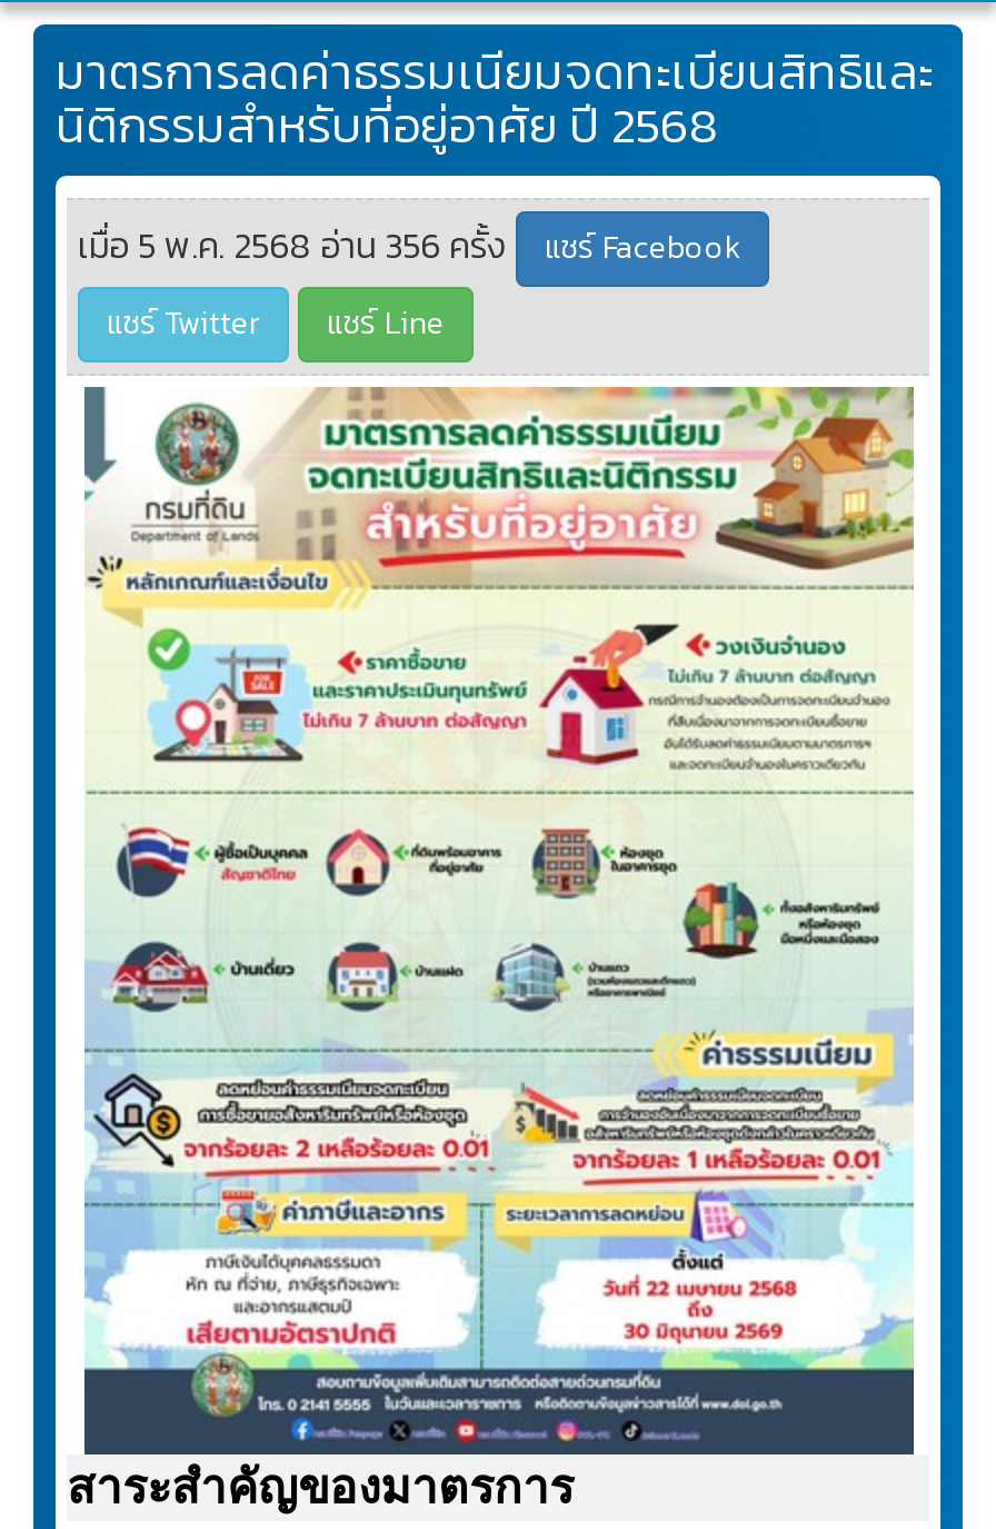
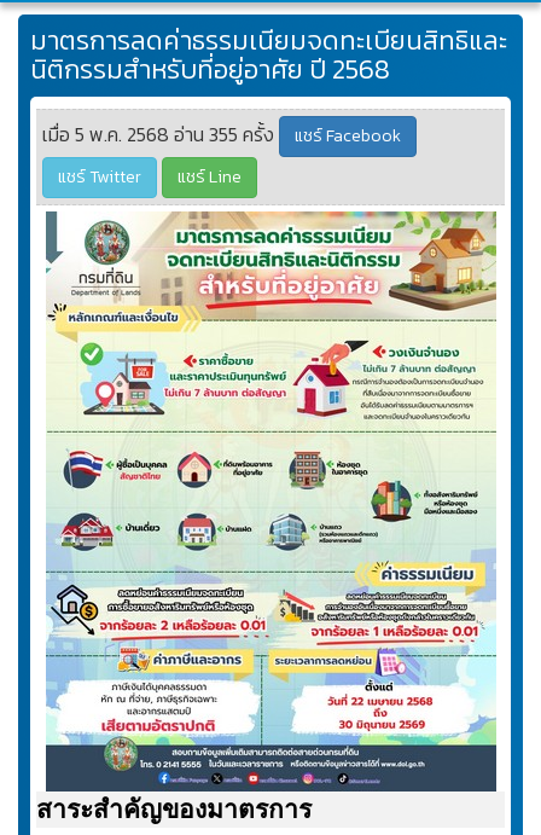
[78,218,516,272] เมื่อ 5 พ.ค. 2568 อ่าน 356 ครั้ง -> [42,120,279,149] เมื่อ 5 พ.ค. 2568 อ่าน 355 ครั้ง

